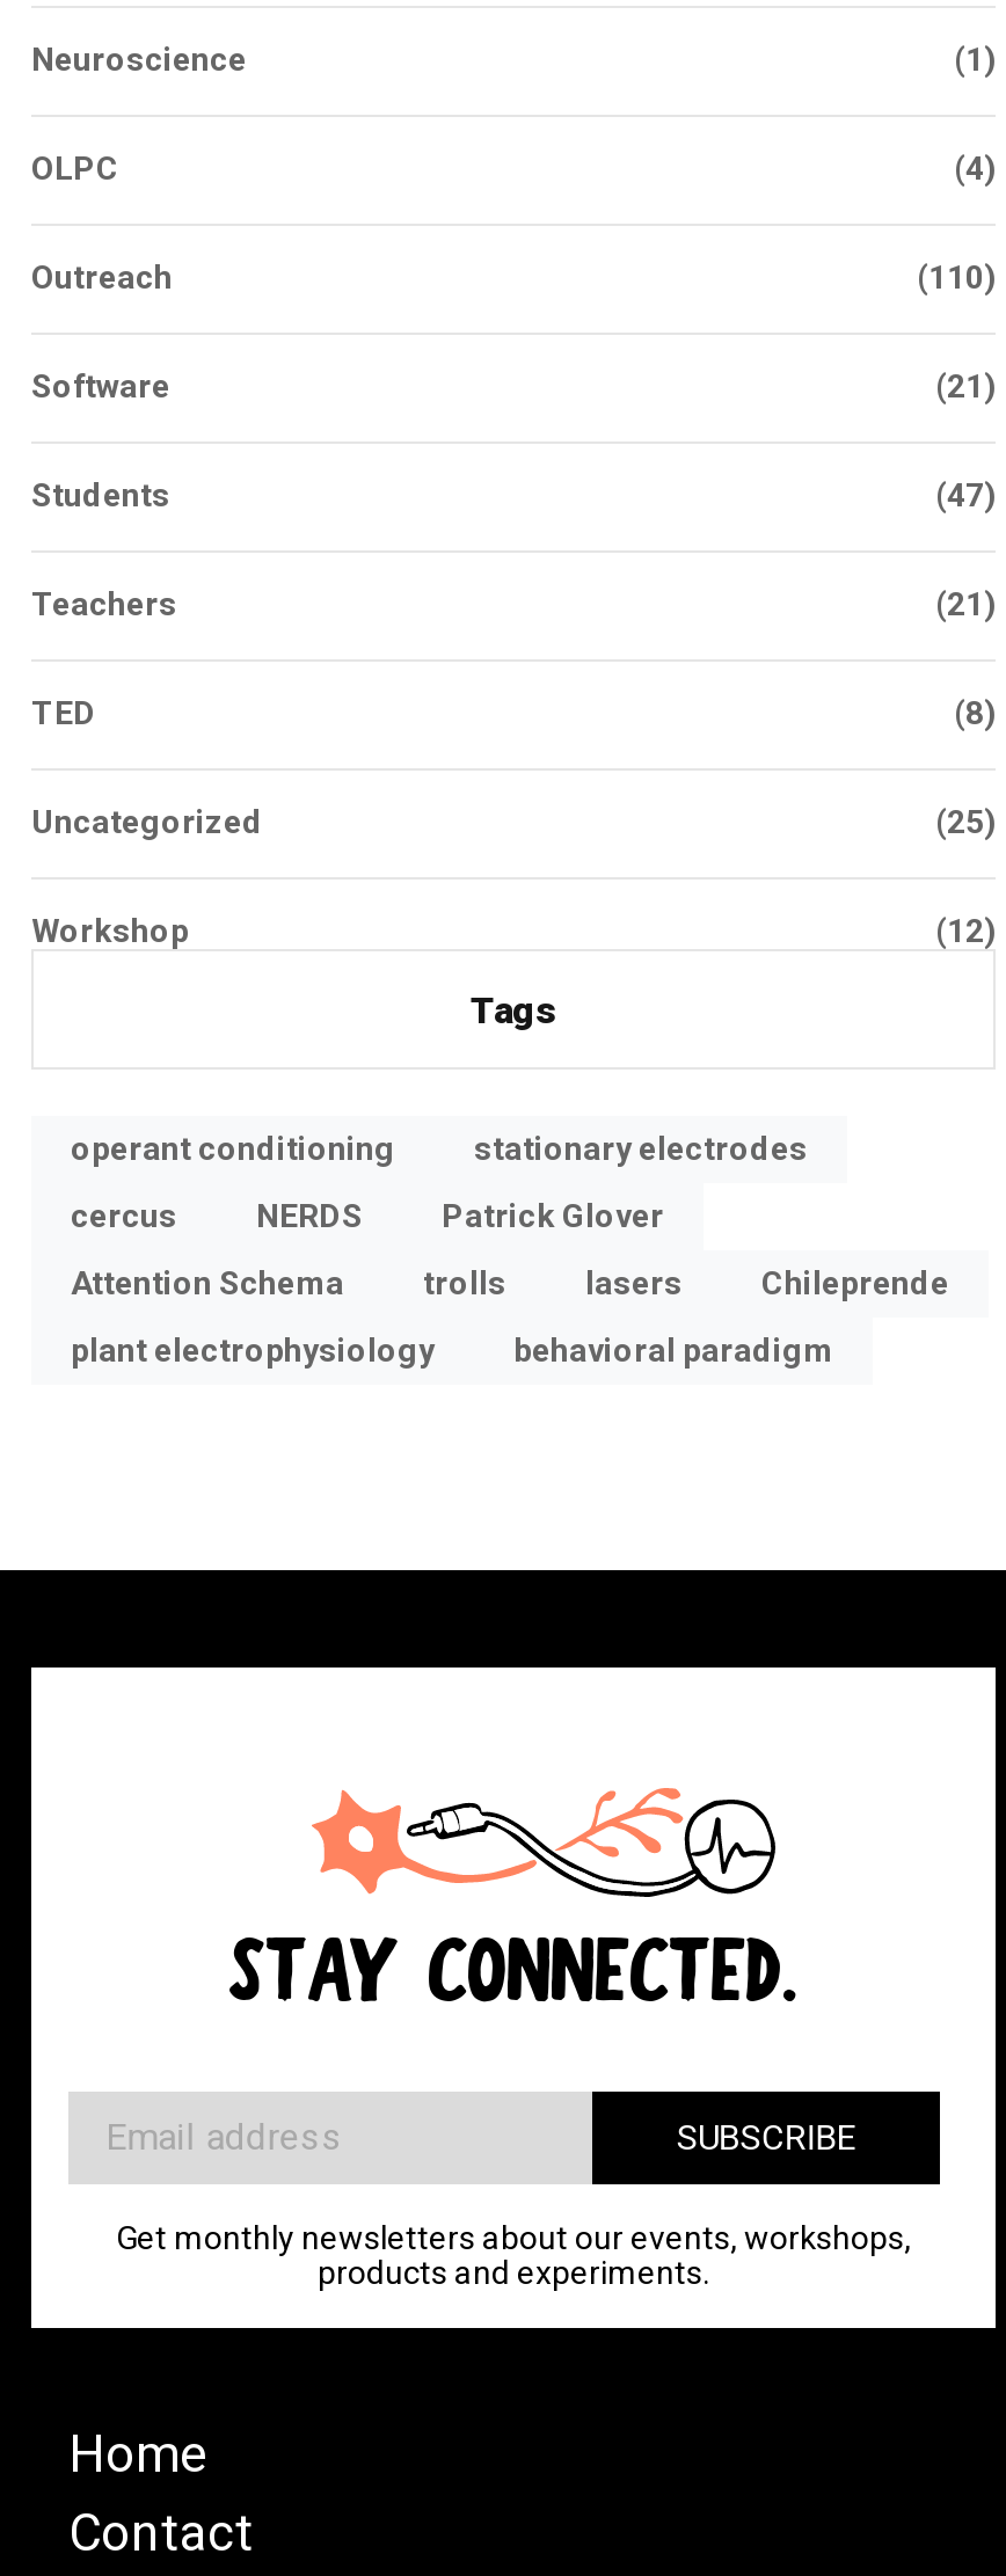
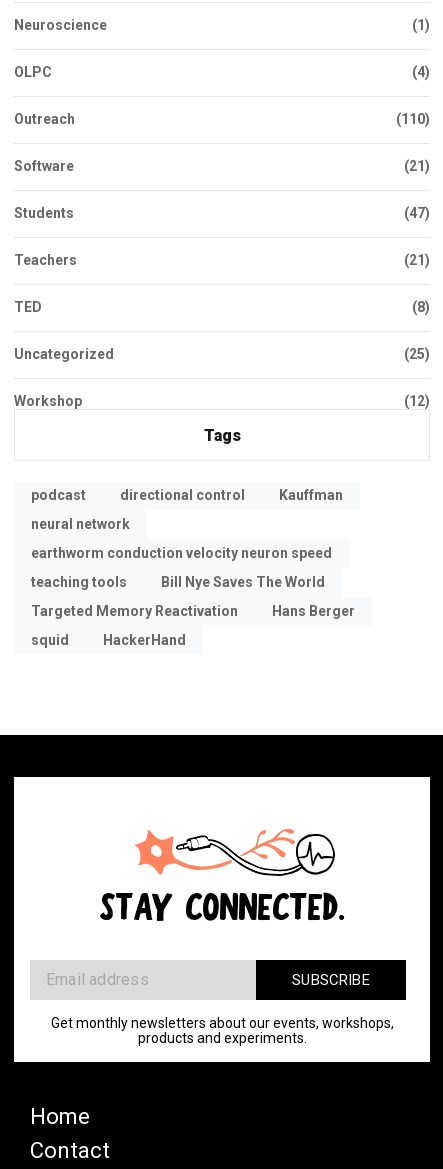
[71,1129,949,1368] operant conditioning | stationary electrodes | cercus | NERDS | Patrick Glover | Attention Schema | trolls | lasers | Chileprende | plant electrophysiology | behavioral paradigm -> [31,487,355,648] podcast | directional control | Kauffman | neural network | earthworm conduction velocity neuron speed | teaching tools | Bill Nye Saves The World | Targeted Memory Reactivation | Hans Berger | squid | HackerHand

